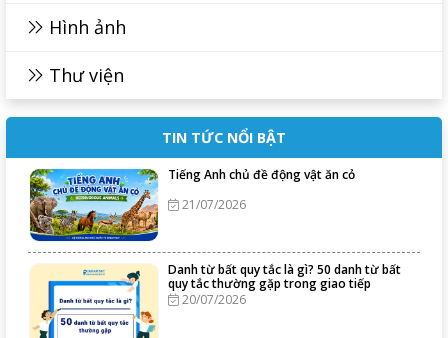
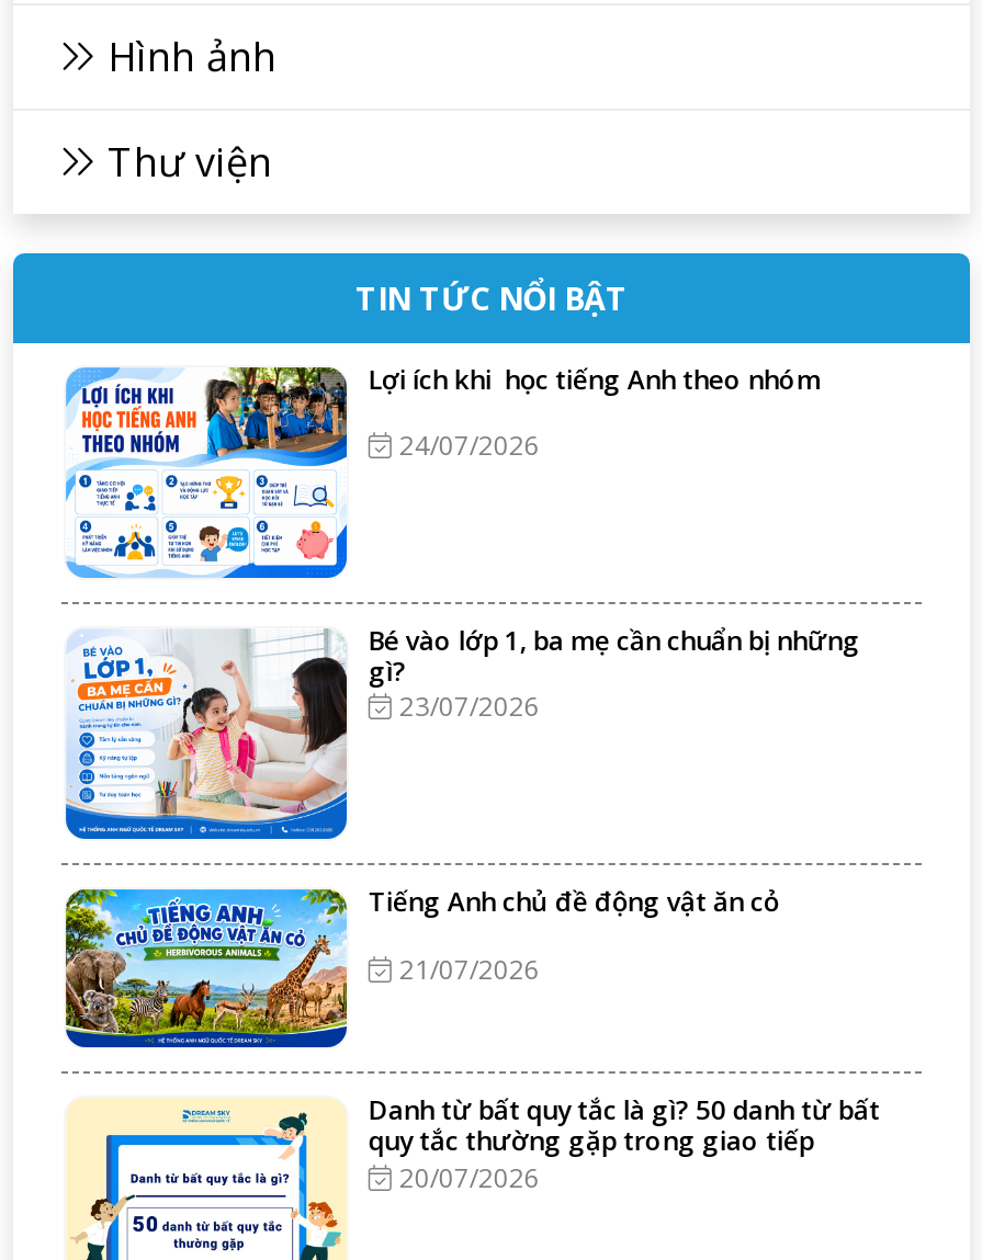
none -> [61,360,922,604] [image] | Lợi ích khi học tiếng Anh theo nhóm | 24/07/2026
none -> [61,621,922,865] [image] | Bé vào lớp 1, ba mẹ cần chuẩn bị những | gì? | 23/07/2026

